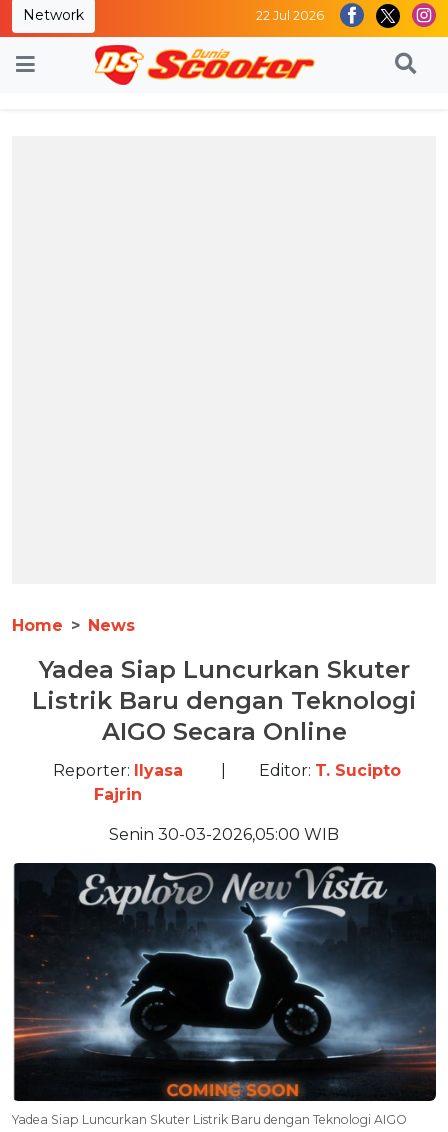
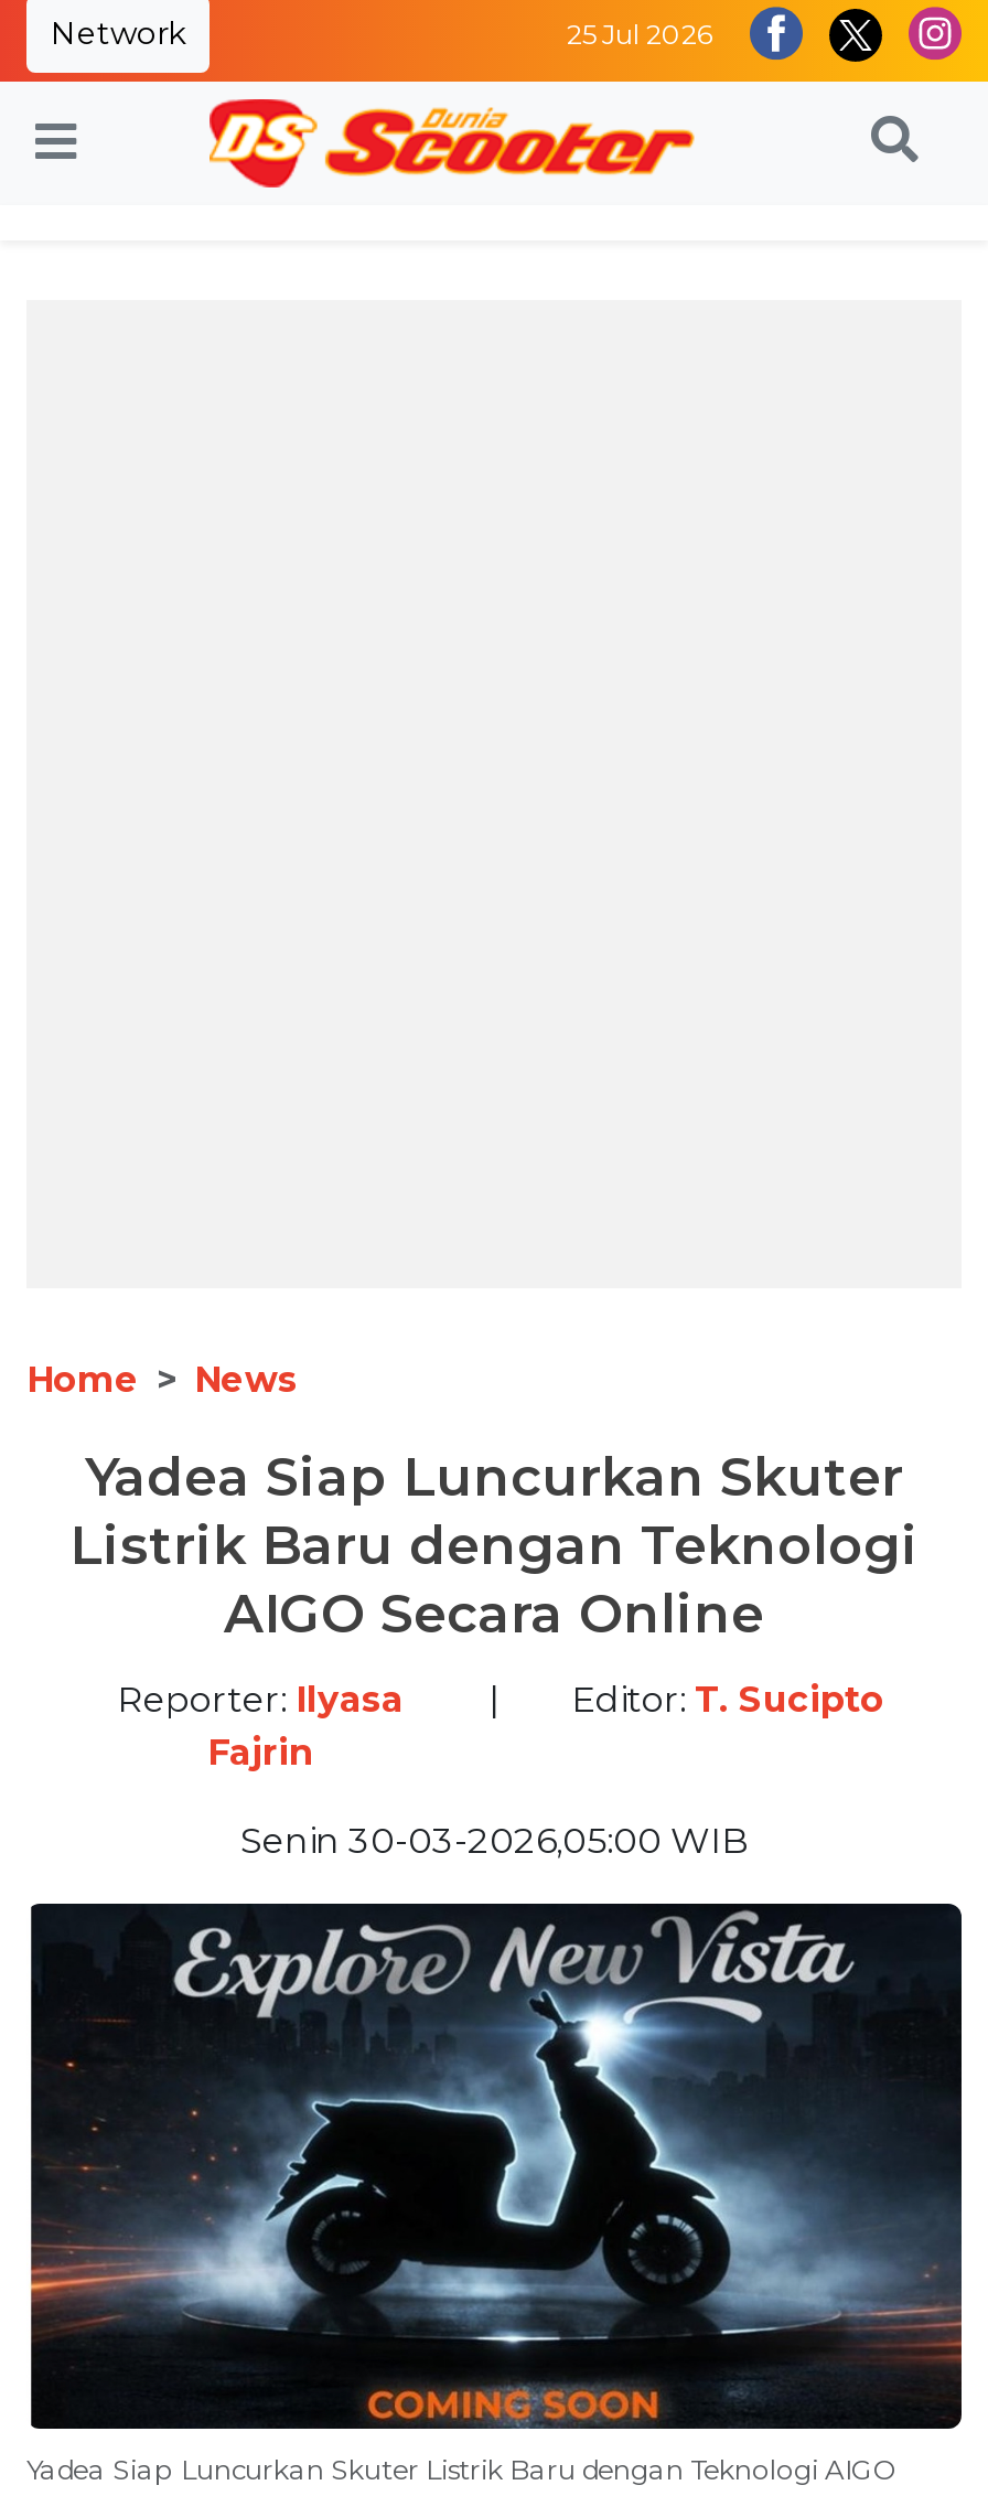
[256,8,324,23] 22 Jul 2026 -> [567,18,715,51] 25 Jul 2026

